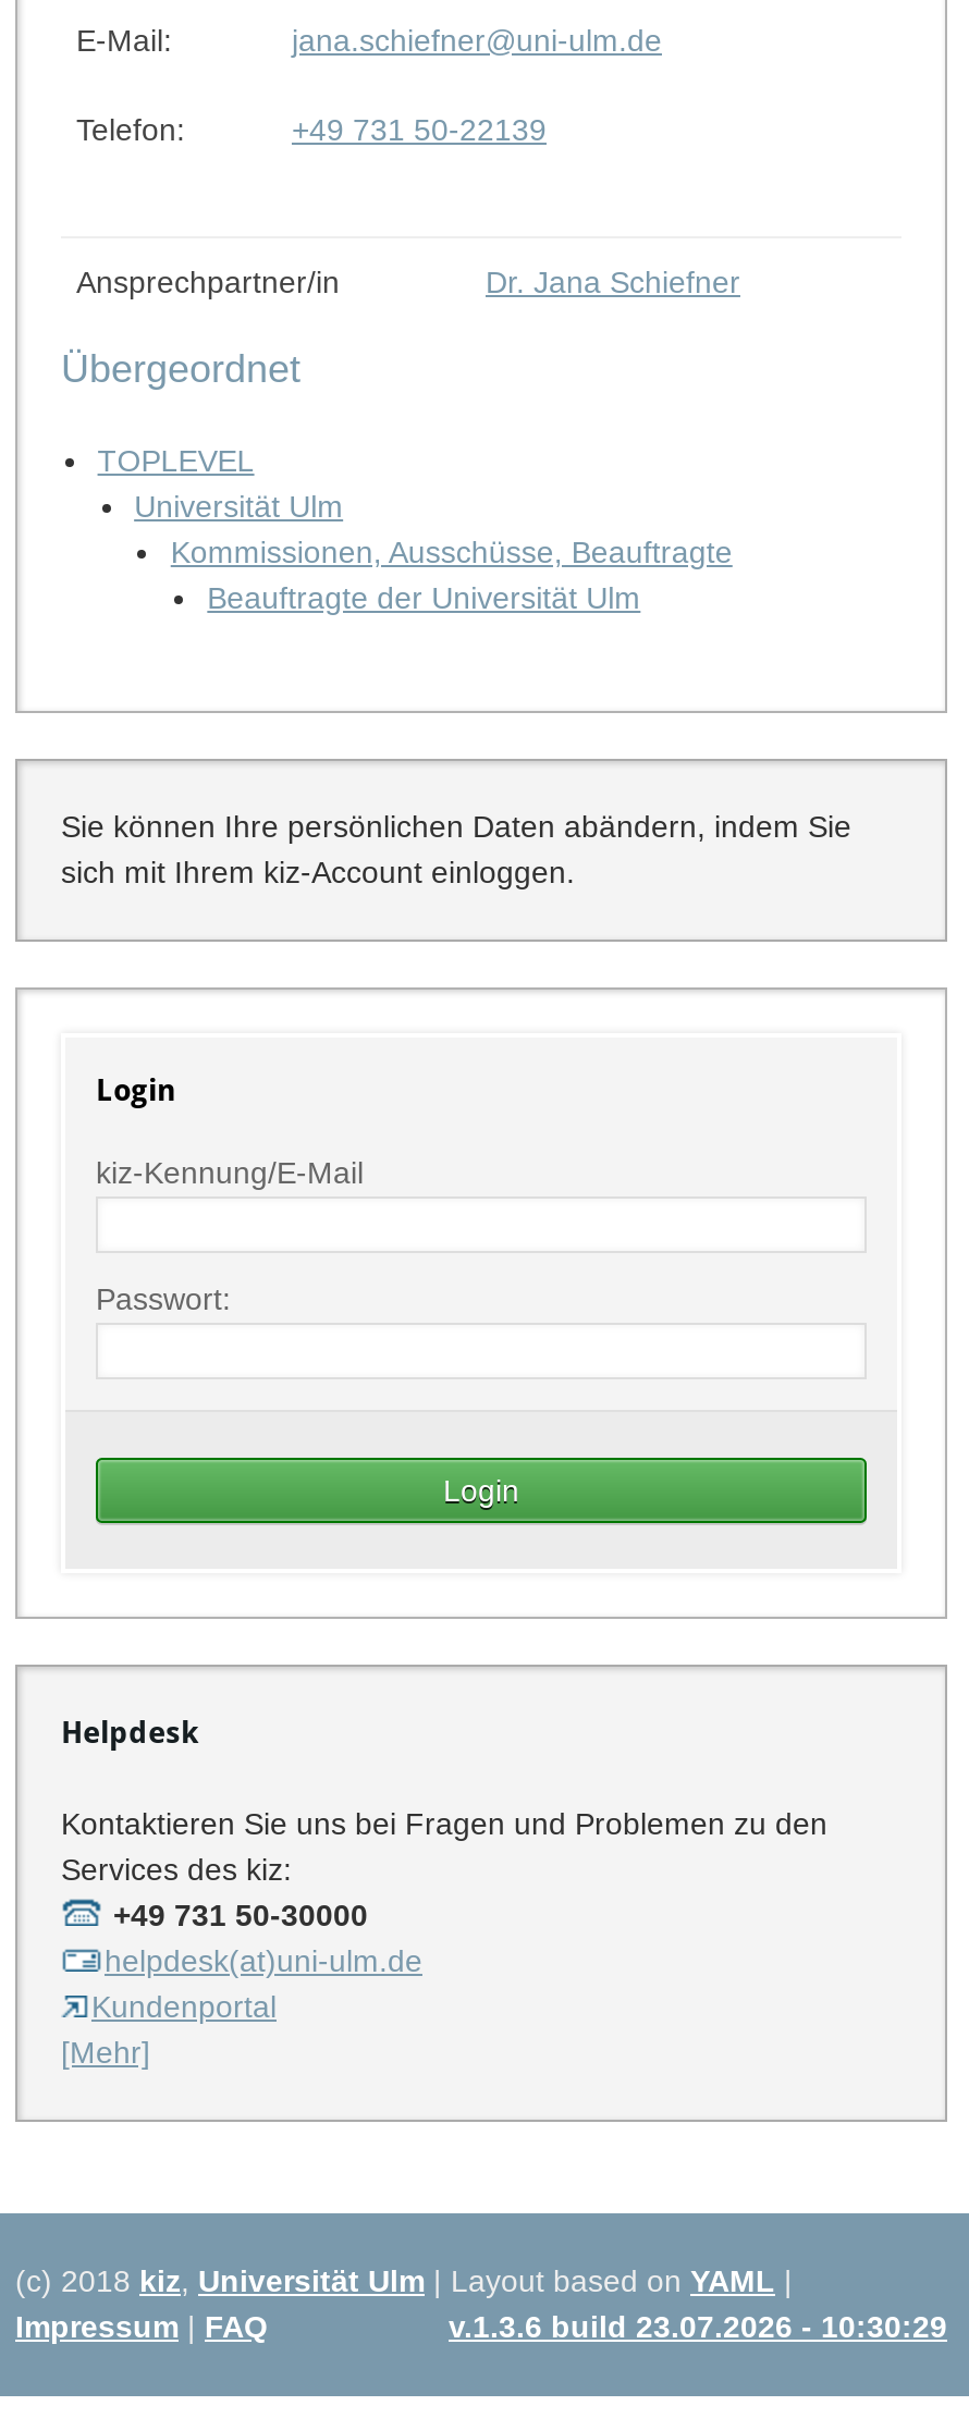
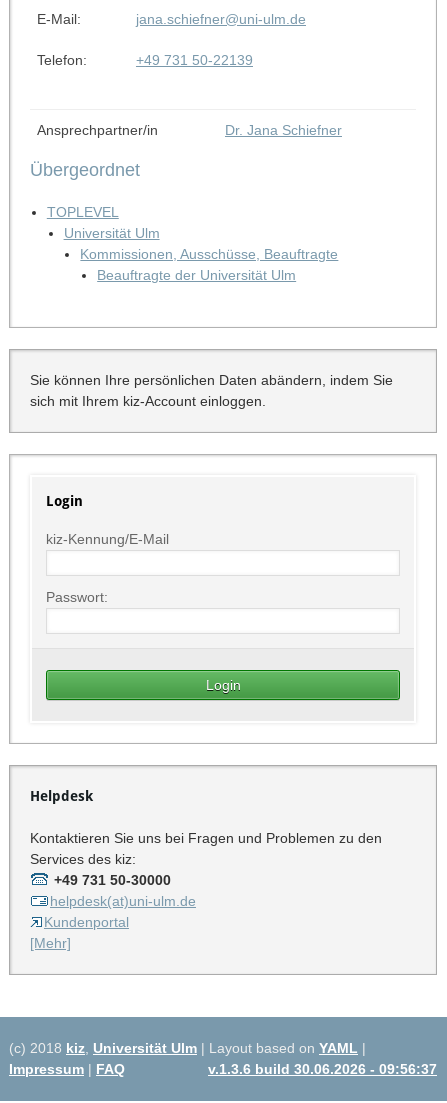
[449,2309,947,2344] v.1.3.6 build 23.07.2026 - 10:30:29 -> [208,1061,437,1077] v.1.3.6 build 30.06.2026 - 09:56:37

